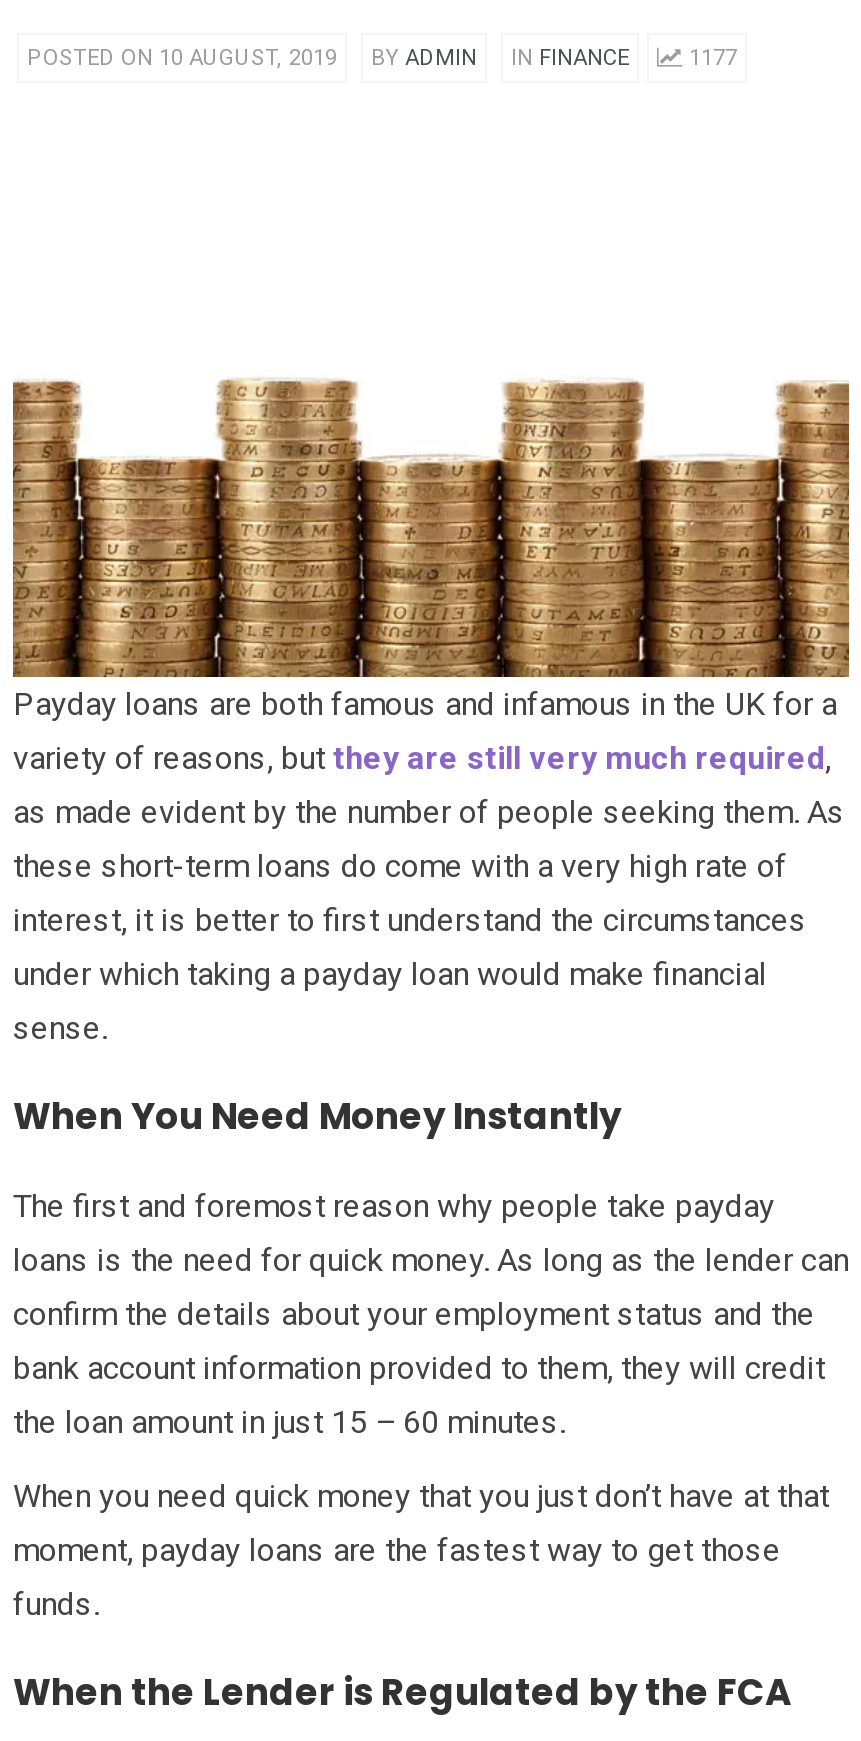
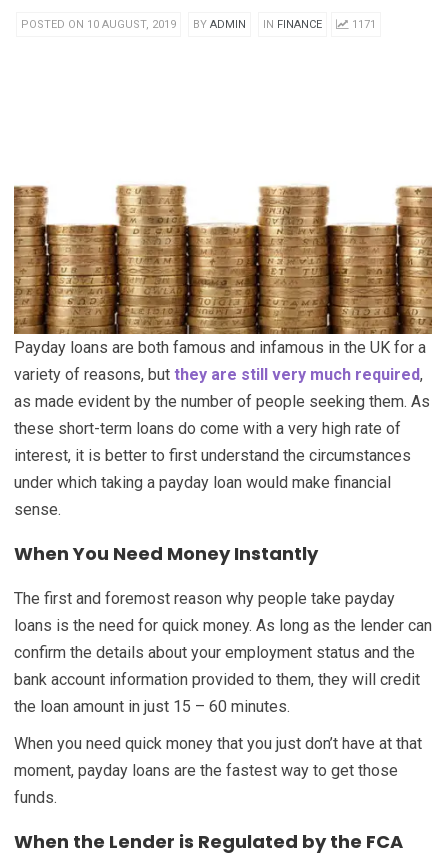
[683,45,737,71] 1177 -> [349,18,376,31] 1171

